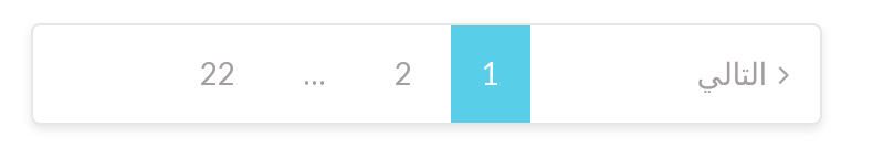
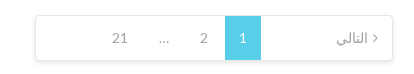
[200,54,235,91] 22 -> [111,29,127,46] 21

